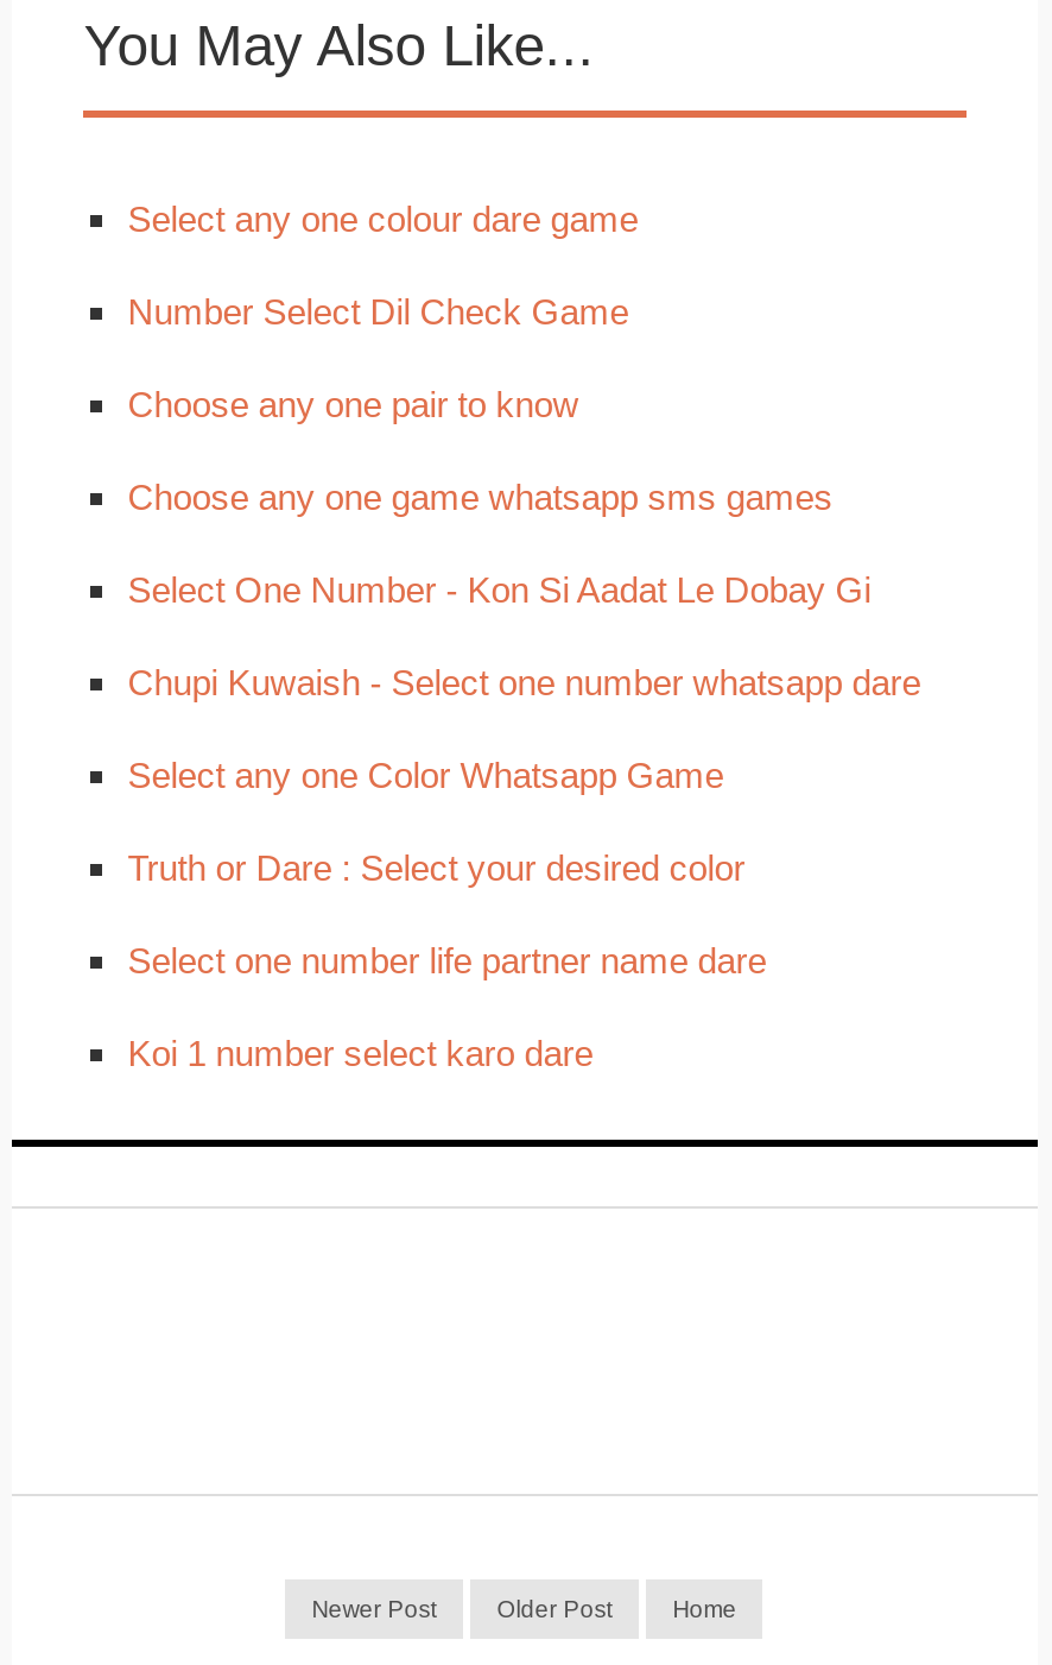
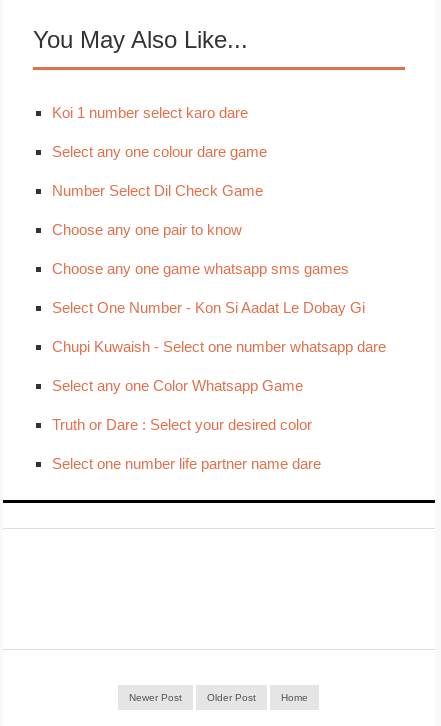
moved [128,198,921,980] -> [52,143,386,472]: Select any one colour dare game | Number Select Dil Check Game | Choose any one pair to know | ... | Truth or Dare : Select your desired color | Select one number life partner name dare
moved [128,1032,593,1073] -> [52,104,248,121]: Koi 1 number select karo dare

